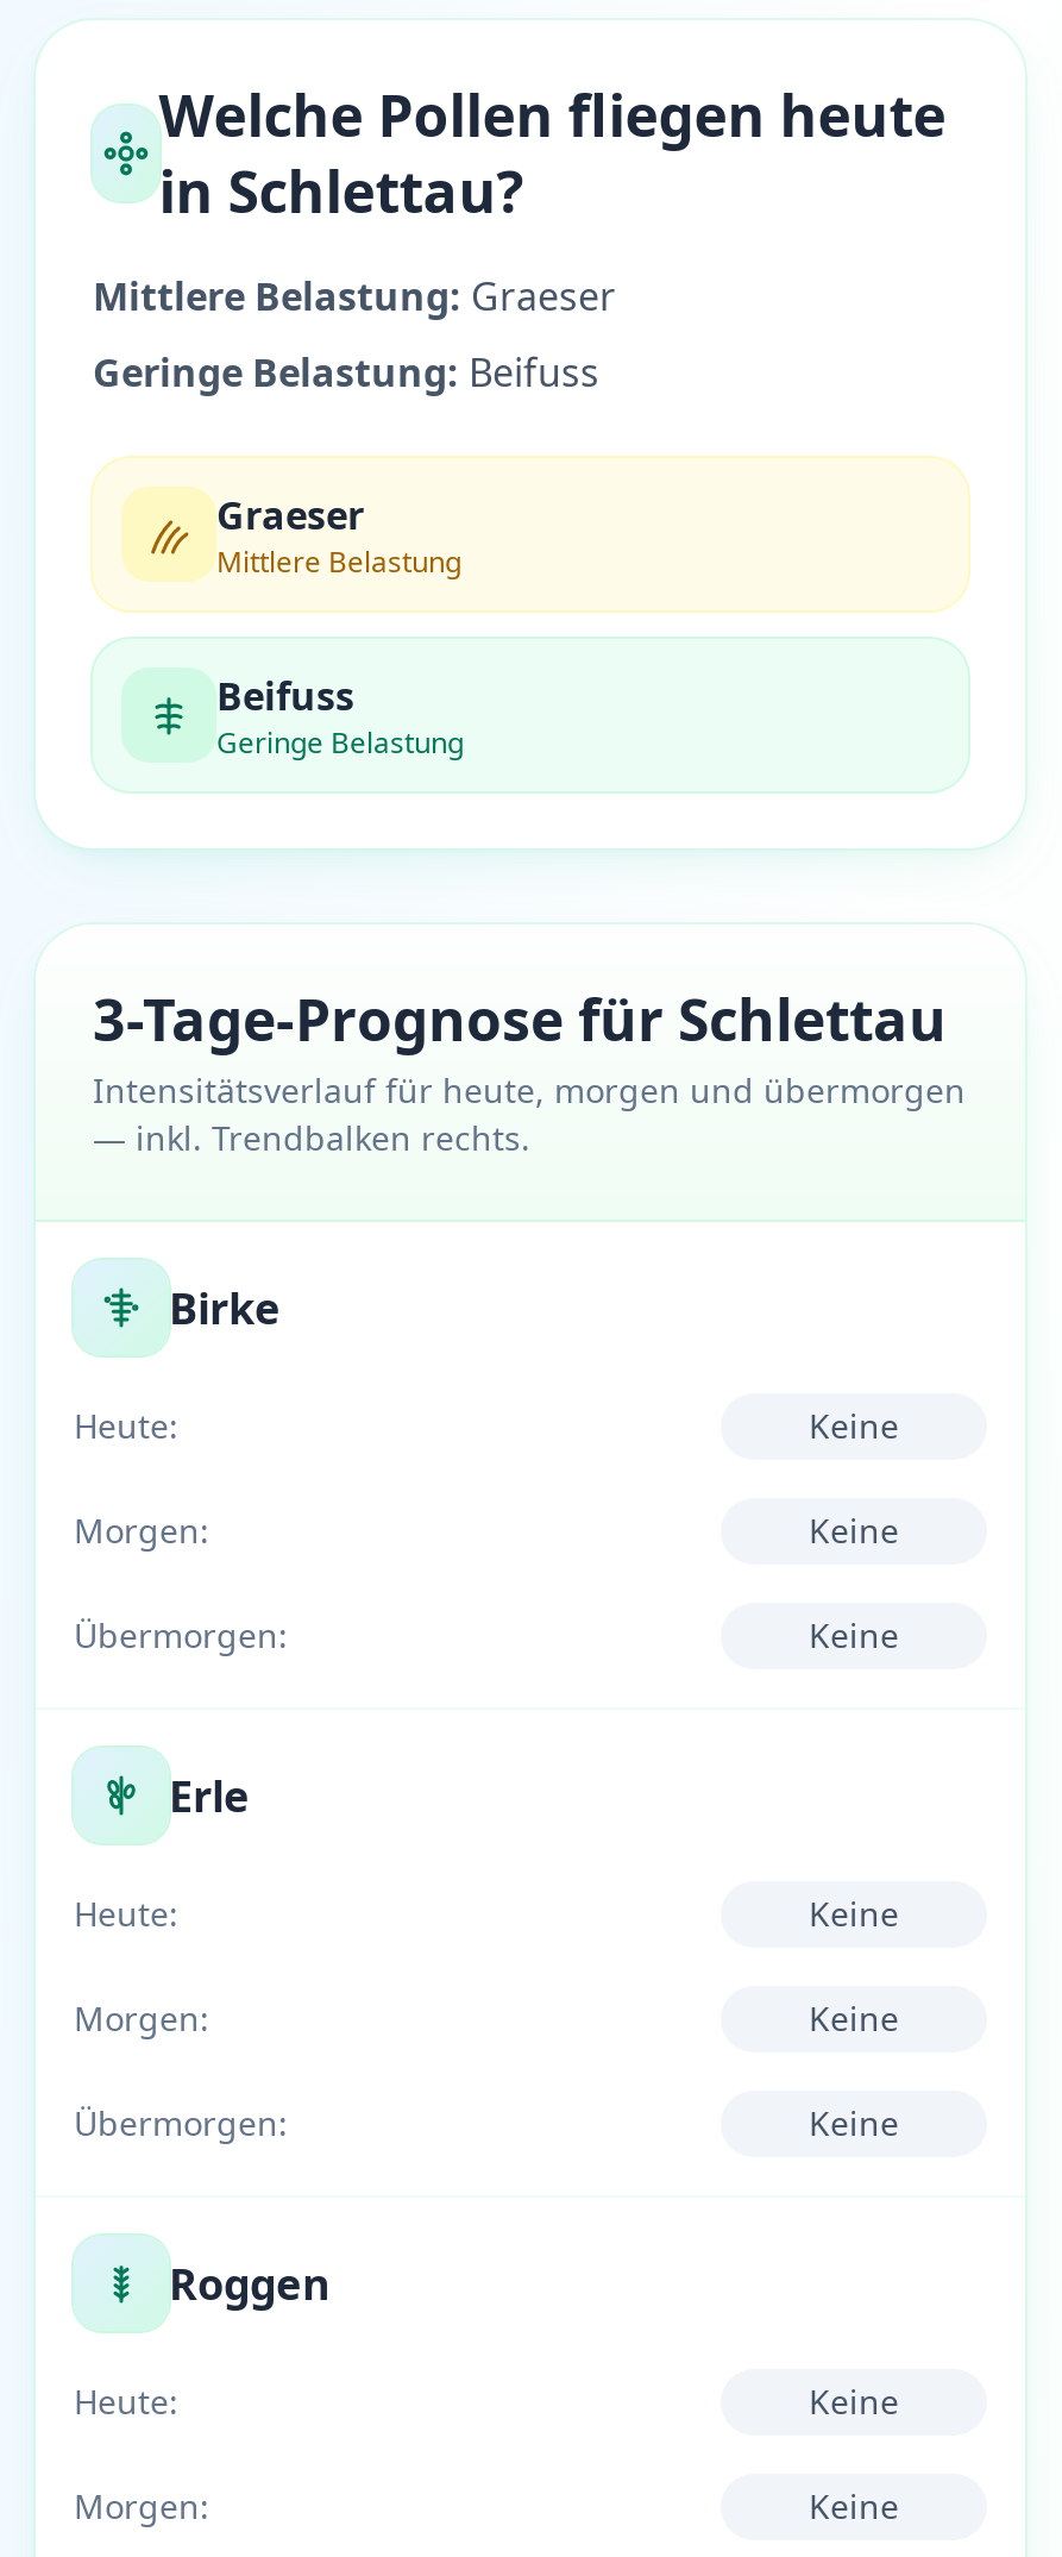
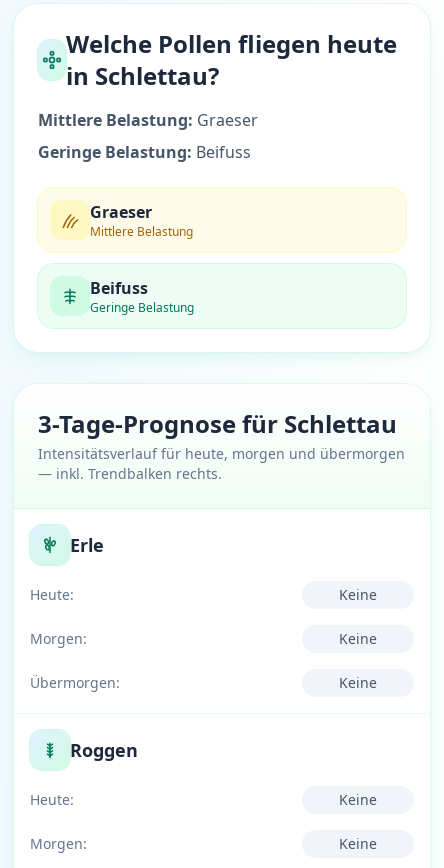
[74,1279,899,1657] Birke | Heute: | Keine | Morgen: | Keine | Übermorgen: | Keine -> none

